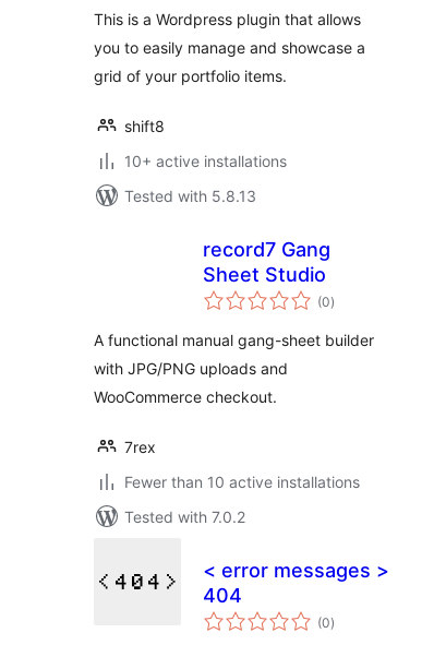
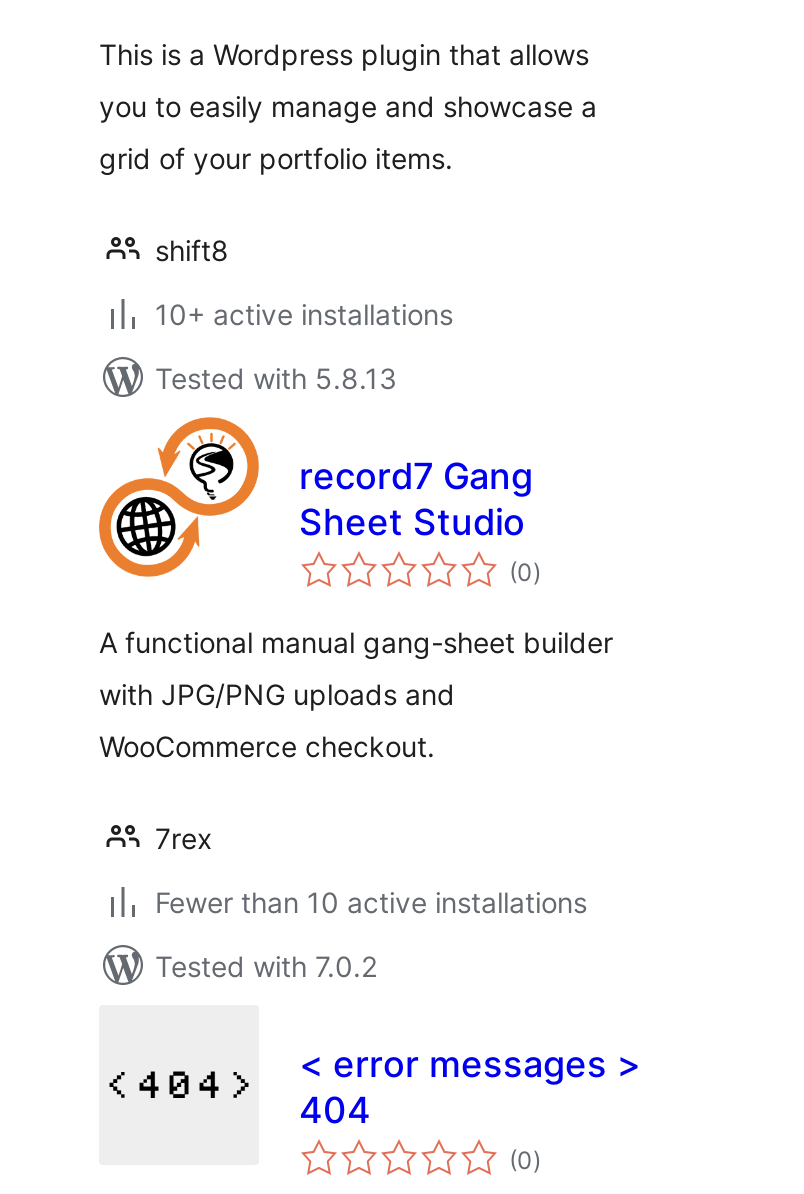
none -> [97,415,261,579] [image]

